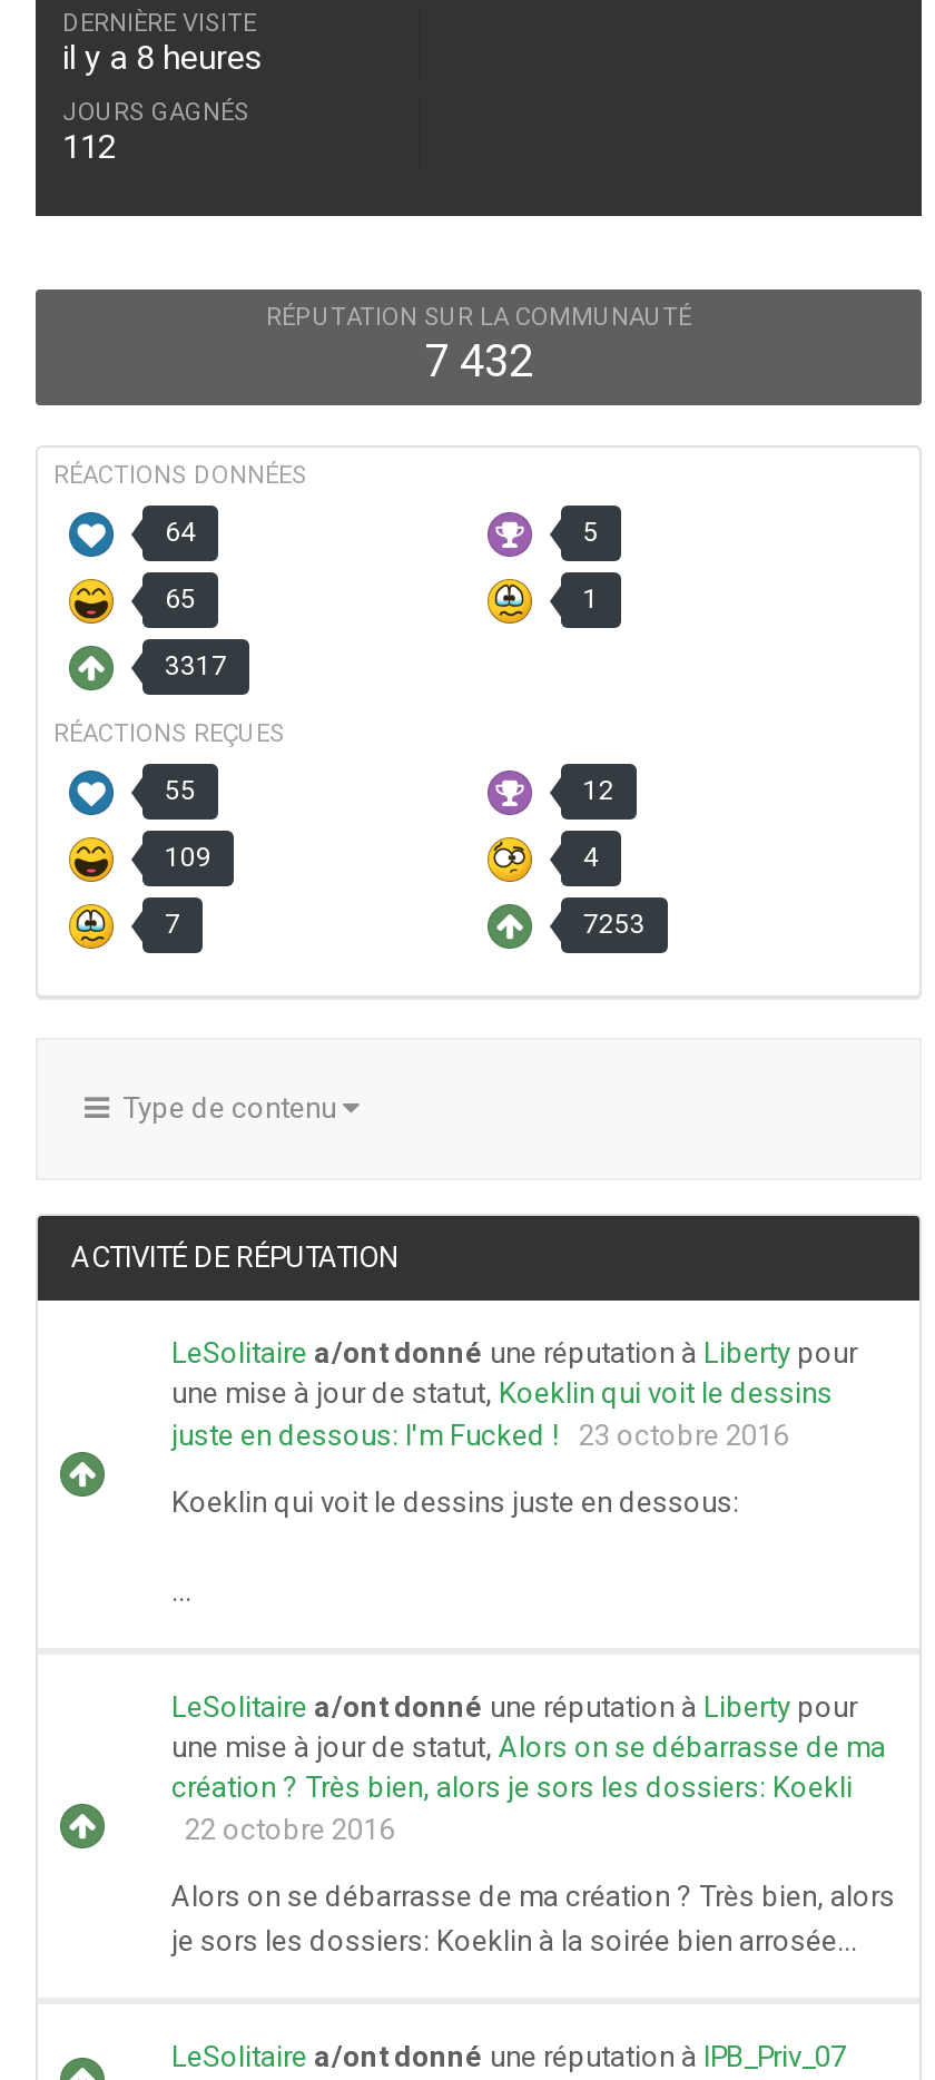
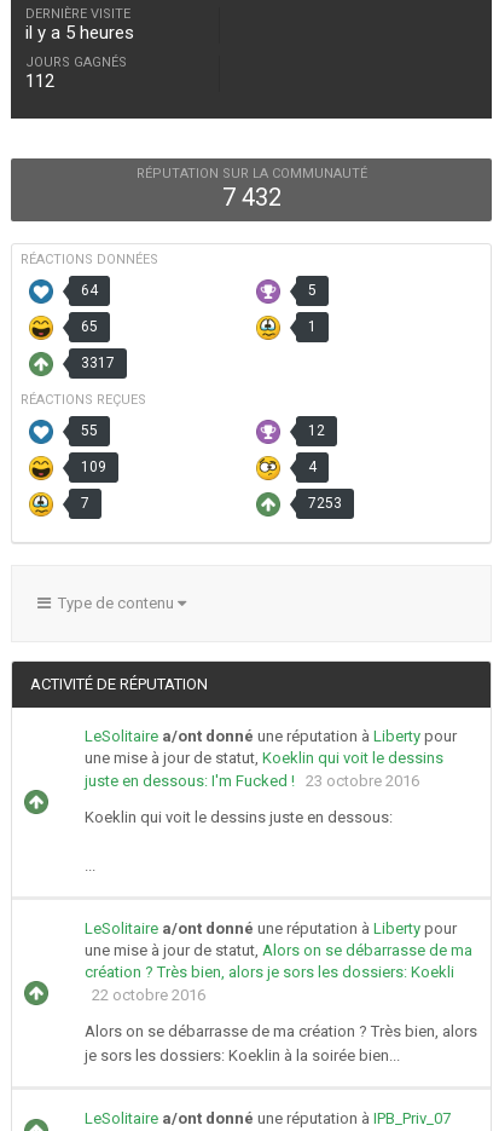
[62,39,263,79] il y a 8 heures -> [25,22,134,44] il y a 5 heures
[171,1925,857,1958] je sors les dossiers: Koeklin à la soirée bien arrosée... -> [85,1047,400,1065] je sors les dossiers: Koeklin à la soirée bien...

